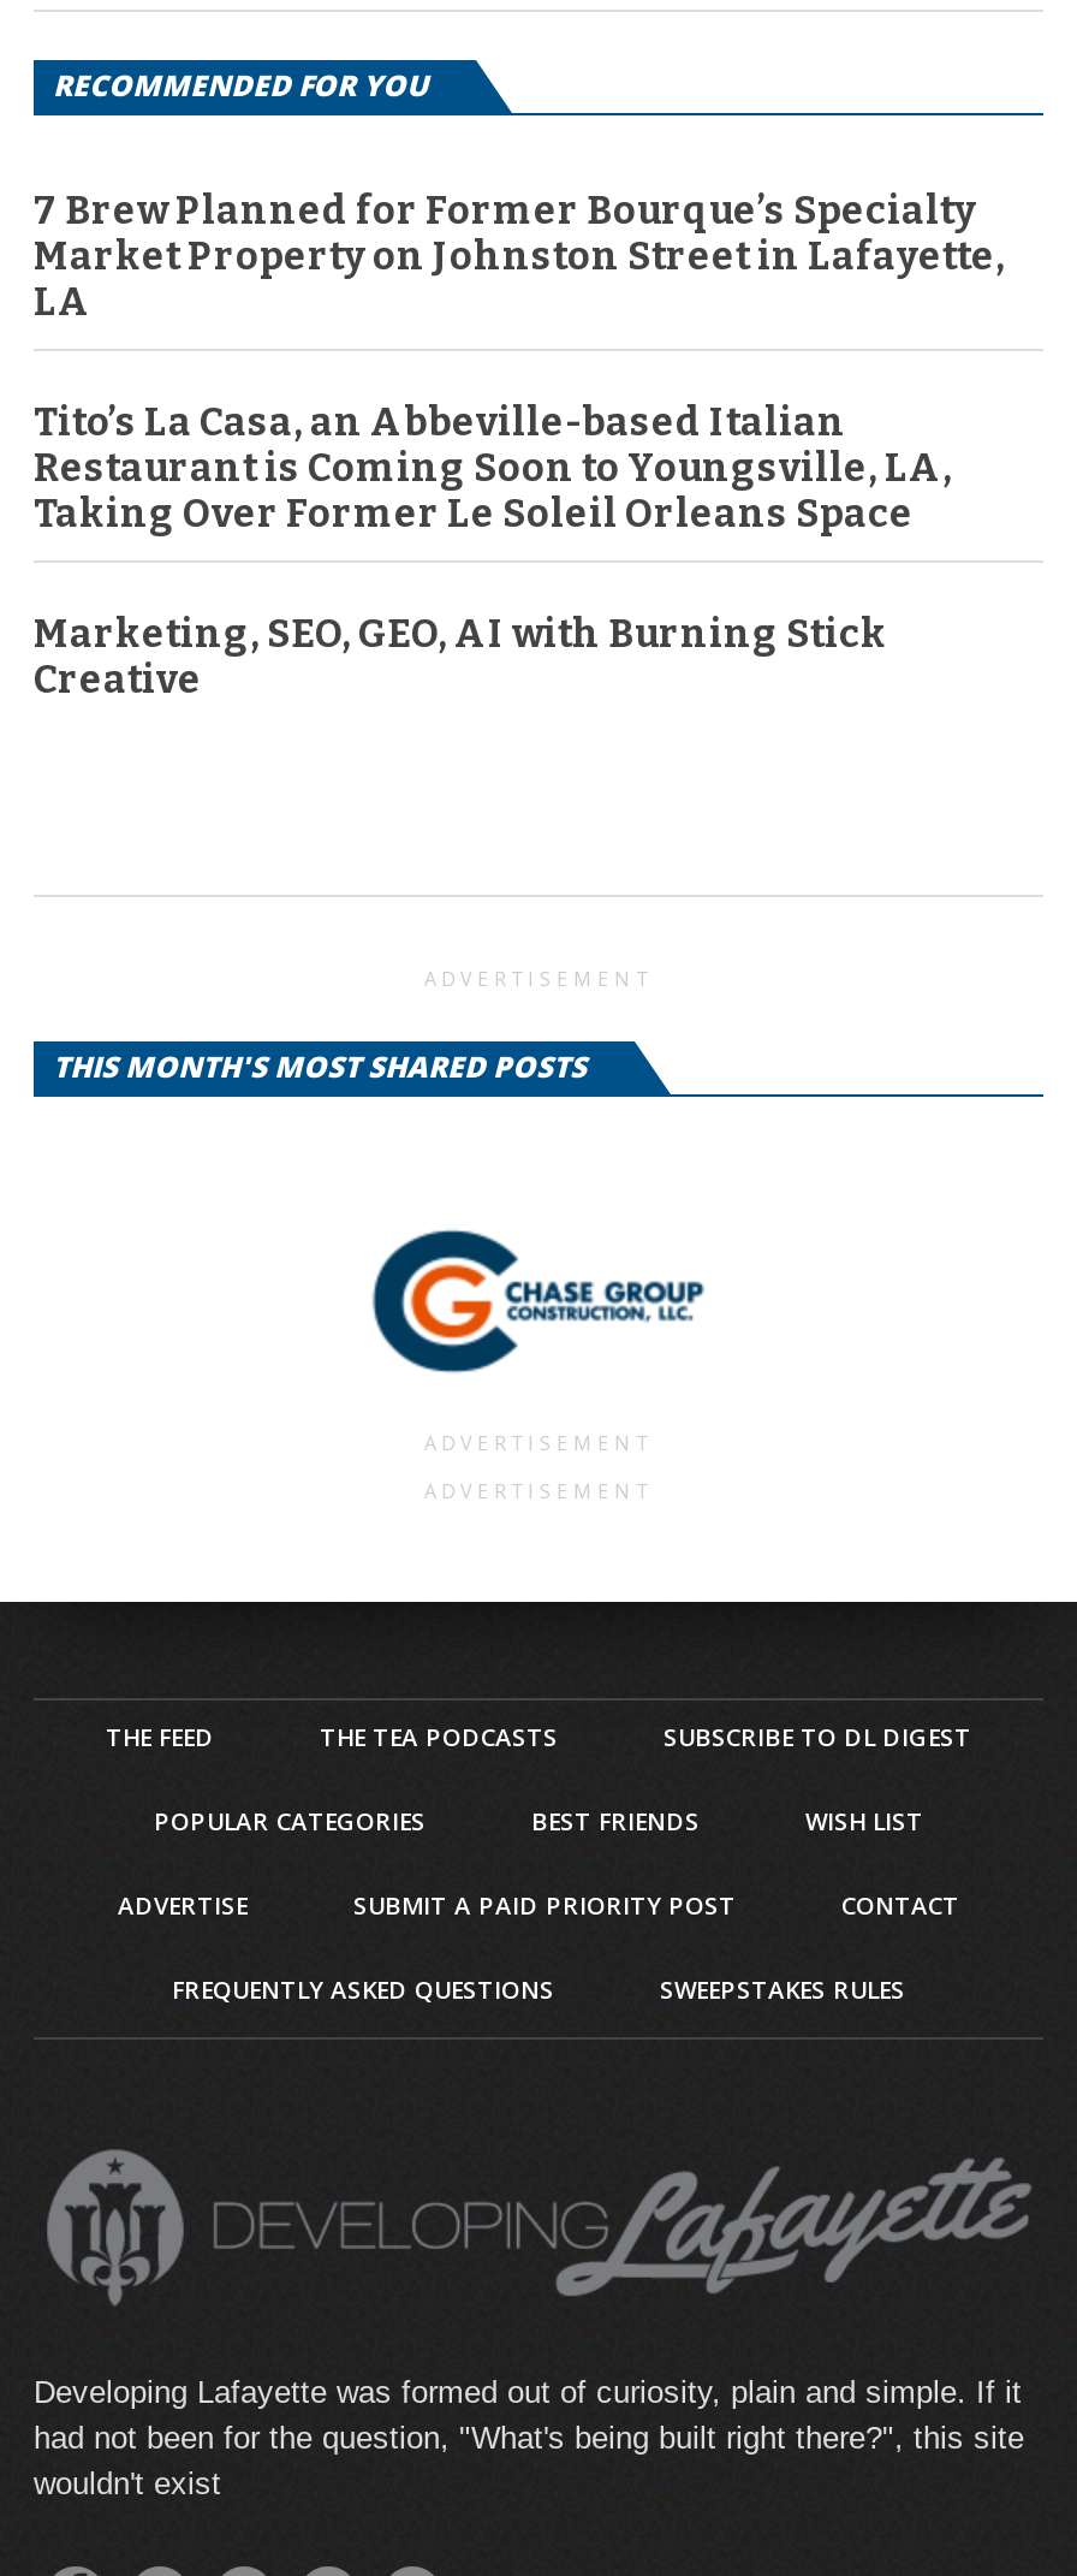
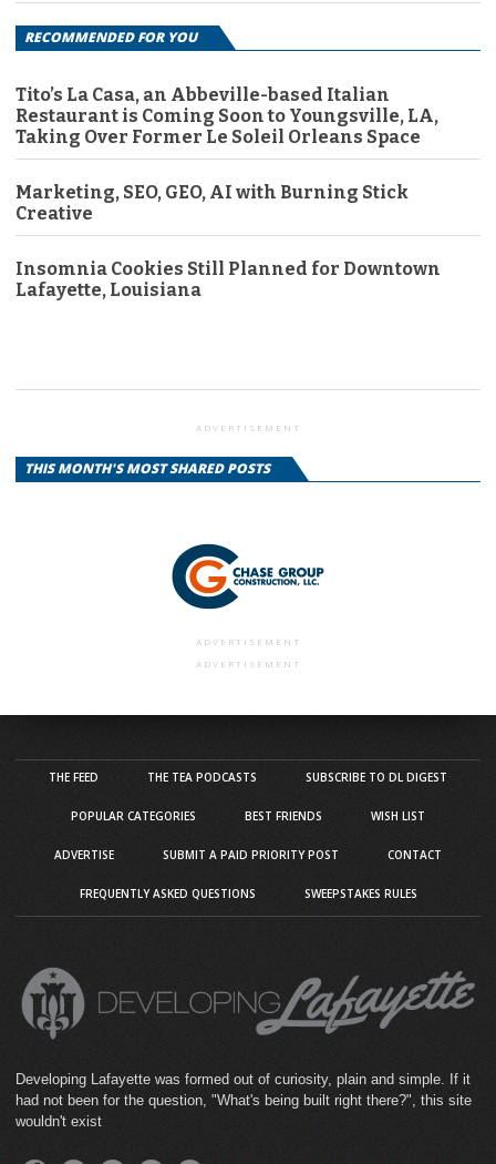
[34,189,1005,326] 7 Brew Planned for Former Bourque’s Specialty | Market Property on Johnston Street in Lafayette, | LA -> none
moved [34,400,952,703] -> [15,85,438,224]: Tito’s La Casa, an Abbeville-based Italian | Restaurant is Coming Soon to Youngsville, LA, | Taking Over Former Le Soleil Orleans Space | Marketing, SEO, GEO, AI with Burning Stick | Creative
none -> [15,259,441,301] Insomnia Cookies Still Planned for Downtown | Lafayette, Louisiana

